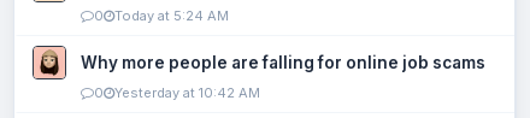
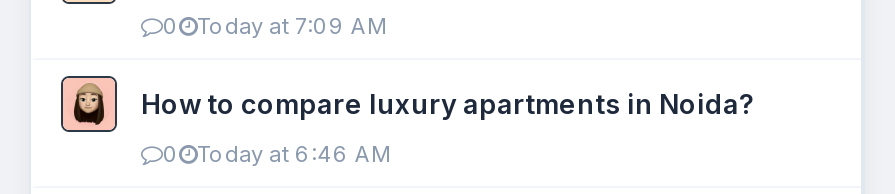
[94,7,229,24] 0 Today at 5:24 AM -> [163,12,387,40] 0 Today at 7:09 AM
[81,53,485,72] Why more people are falling for online job scams -> [141,88,753,120] How to compare luxury apartments in Noida?
[114,84,260,101] Yesterday at 10:42 AM -> [197,140,391,168] Today at 6:46 AM

